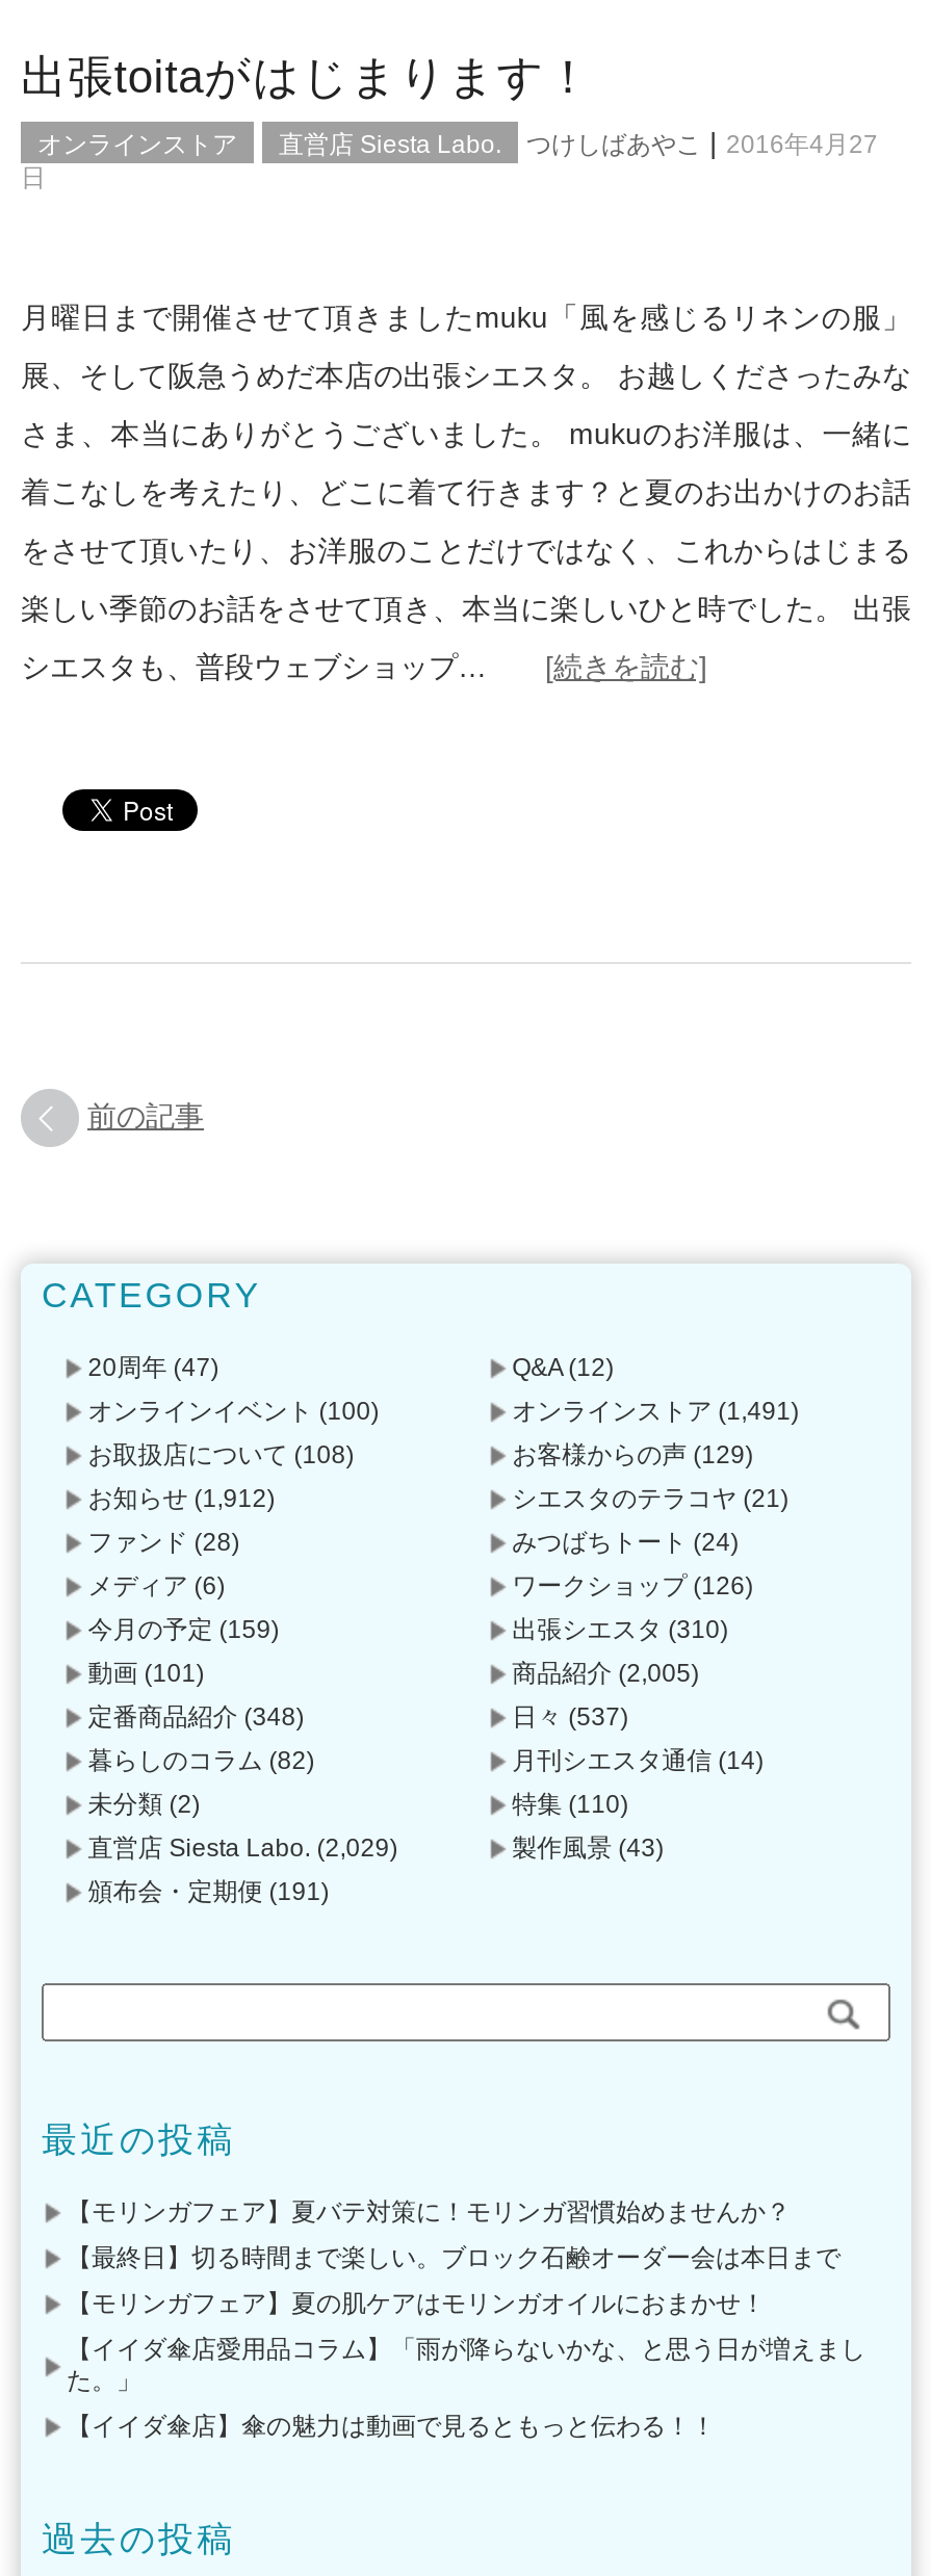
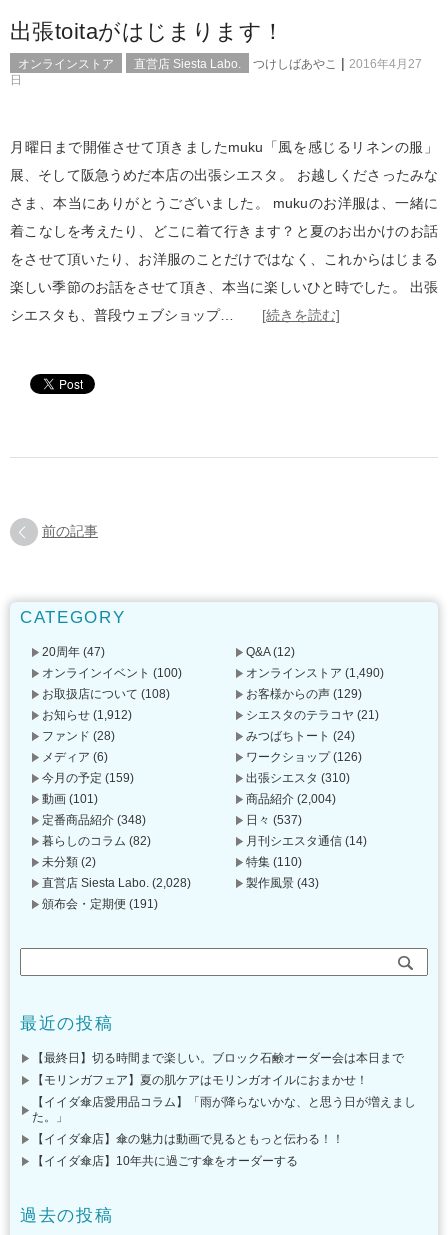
[512,1397,799,1426] オンラインストア(1,491) -> [246,666,384,680] オンラインストア(1,490)
[512,1659,699,1688] 商品紹介(2,005) -> [246,792,336,806] 商品紹介(2,004)
[88,1834,398,1863] 直営店 Siesta Labo. (2,029) -> [42,876,191,890] 直営店 Siesta Labo. (2,028)
[67,2198,791,2227] 【モリンガフェア】夏バテ対策に！モリンガ習慣始めませんか？ -> none
moved [67,2244,865,2441] -> [32,1051,416,1146]: 【最終日】切る時間まで楽しい。ブロック石鹸オーダー会は本日まで | 【モリンガフェア】夏の肌ケアはモリンガオイルにおまかせ！ | 【イイダ傘店愛用品コラム】「雨が降らないかな、と思う日が増えまし | た。」 | 【イイダ傘店】傘の魅力は動画で見るともっと伝わる！！
none -> [32,1154,298,1168] 【イイダ傘店】10年共に過ごす傘をオーダーする

